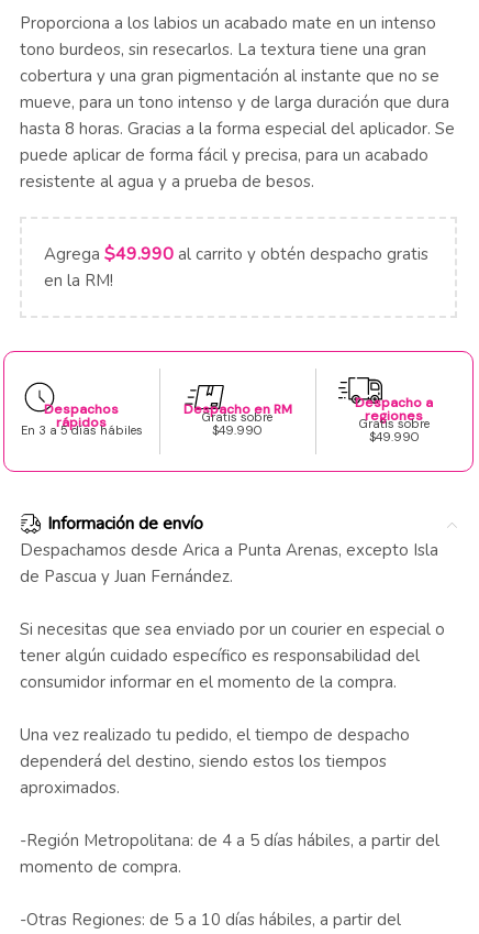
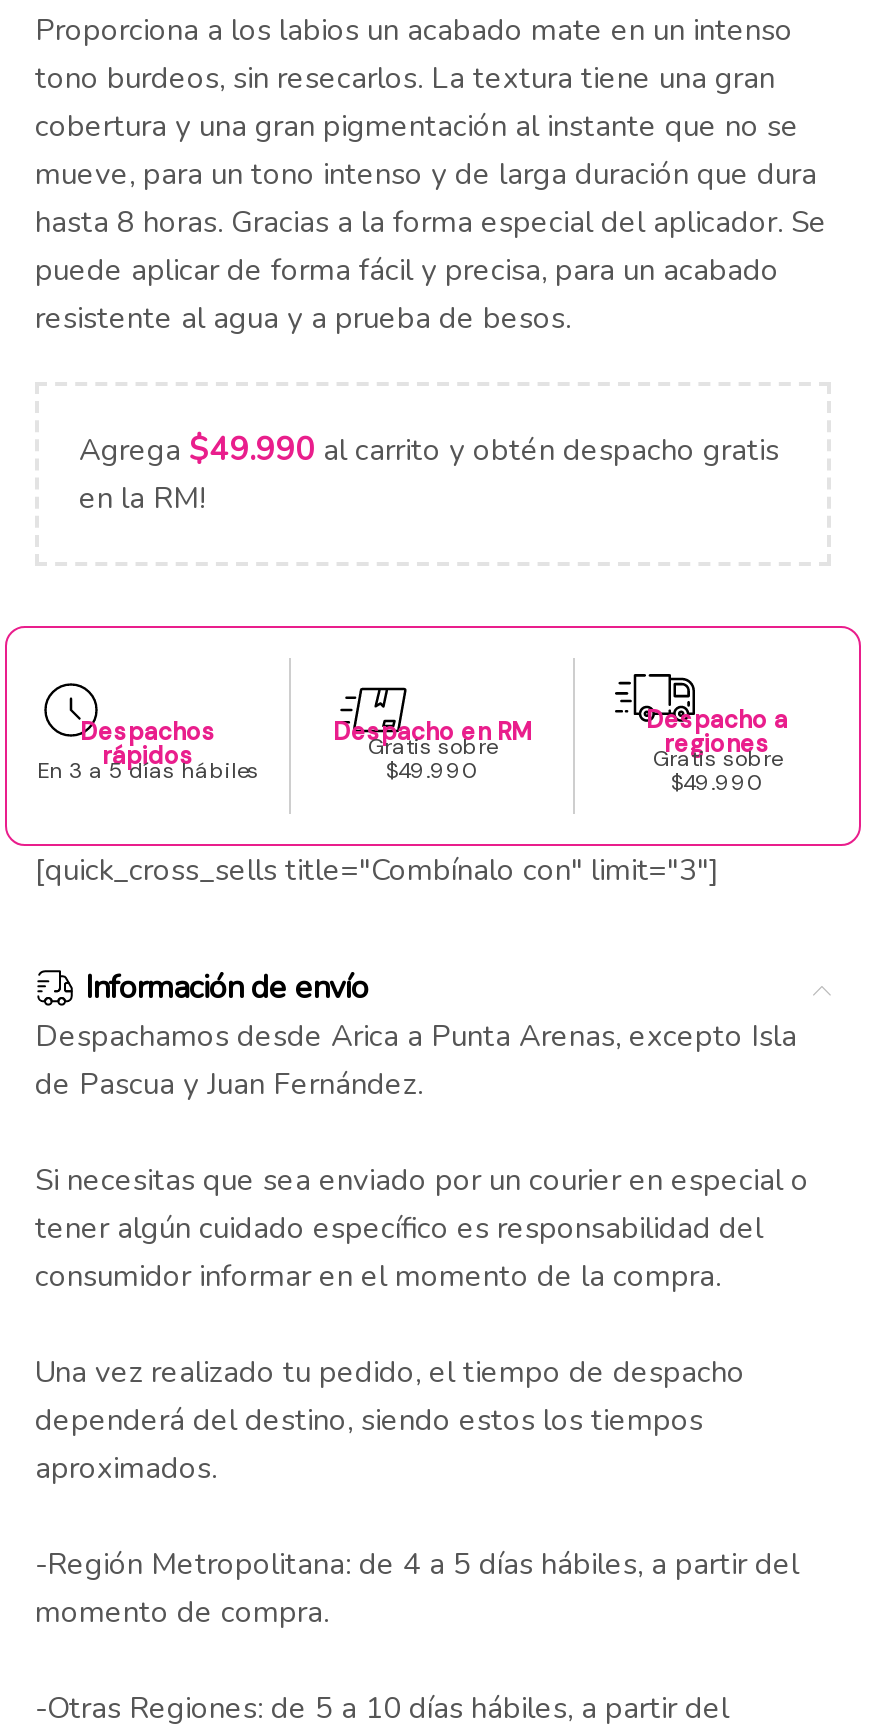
none -> [35,850,719,890] [quick_cross_sells title="Combínalo con" limit="3"]

